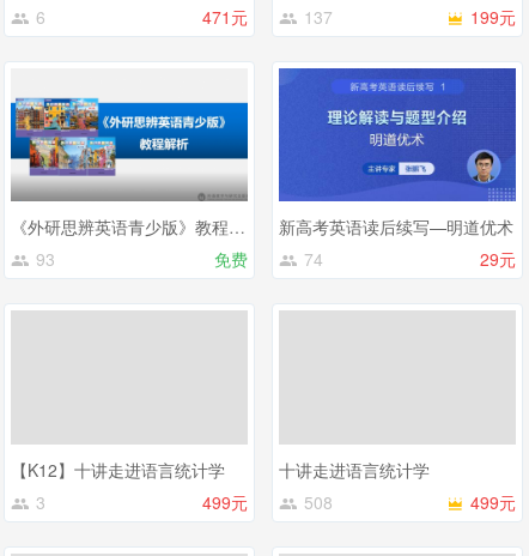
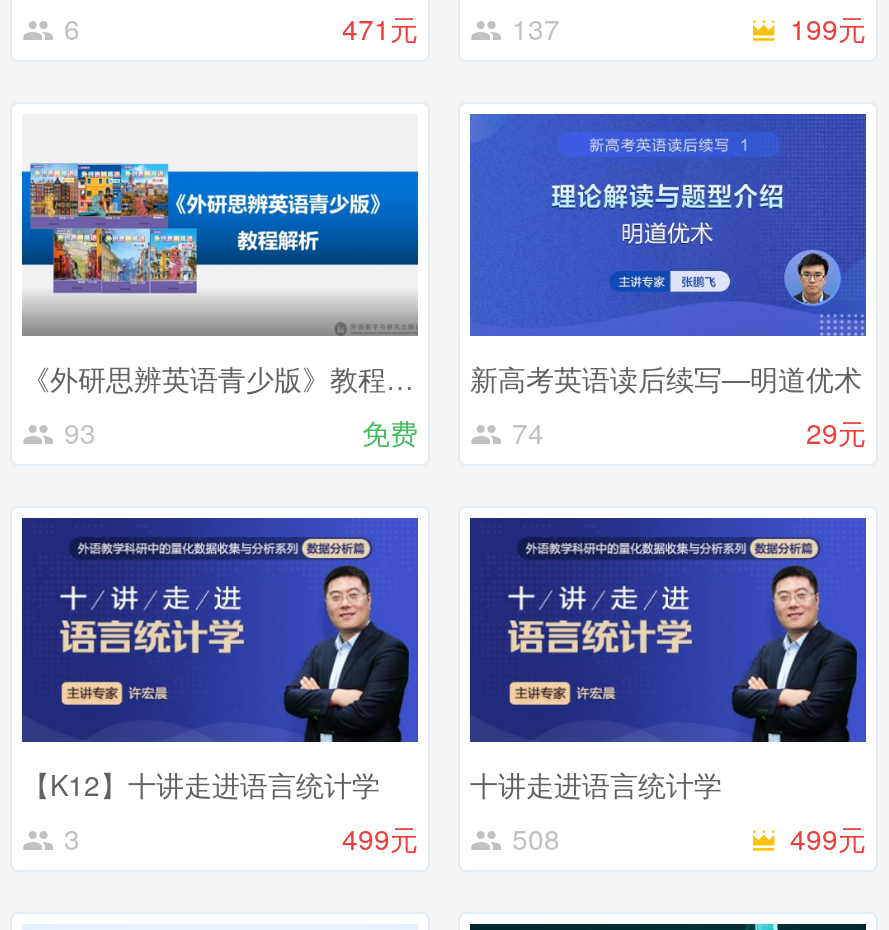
none -> [20,516,420,744] [image]
none -> [468,516,868,744] [image]

